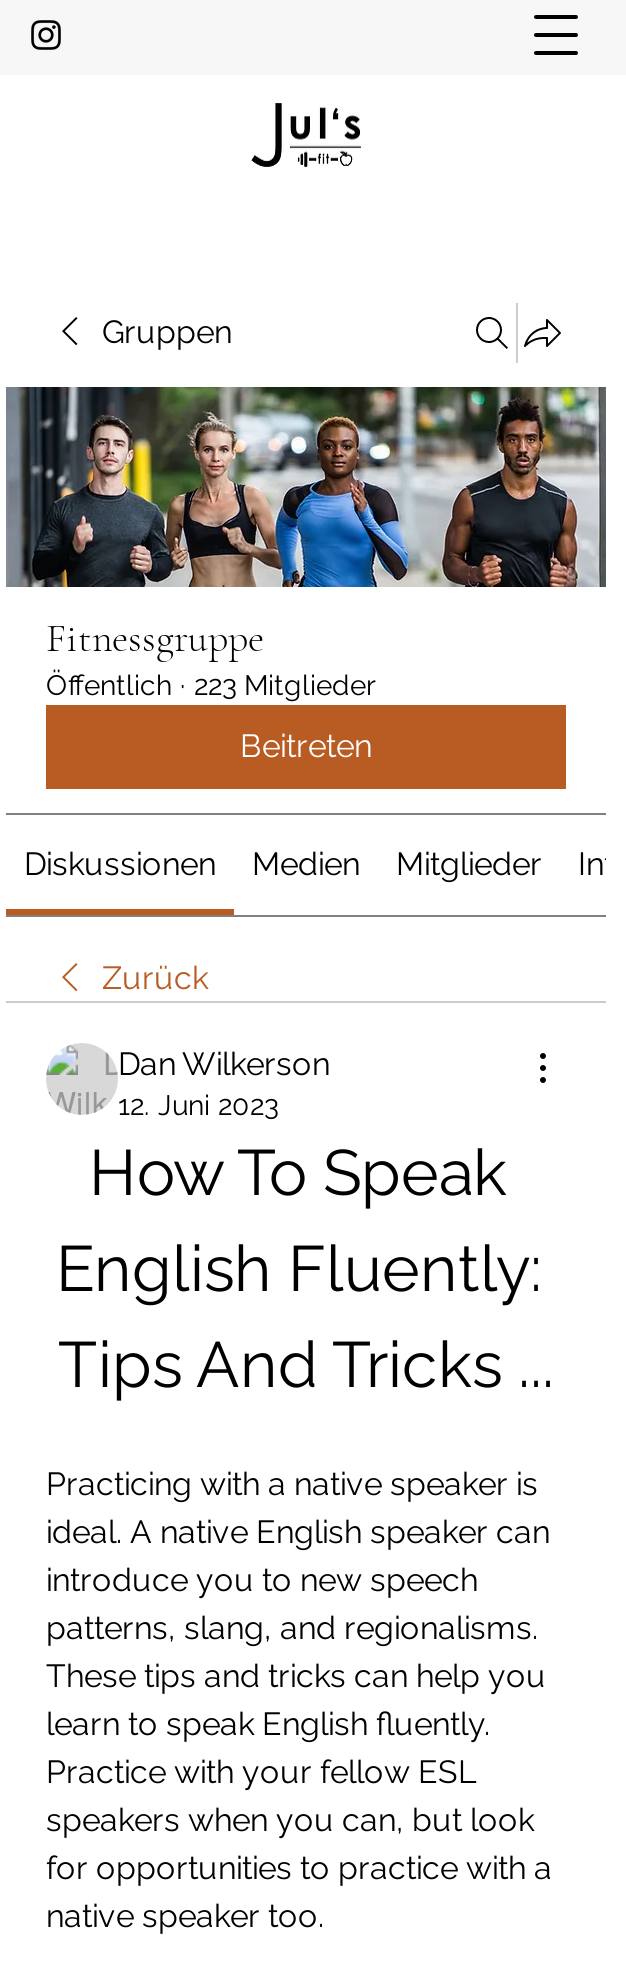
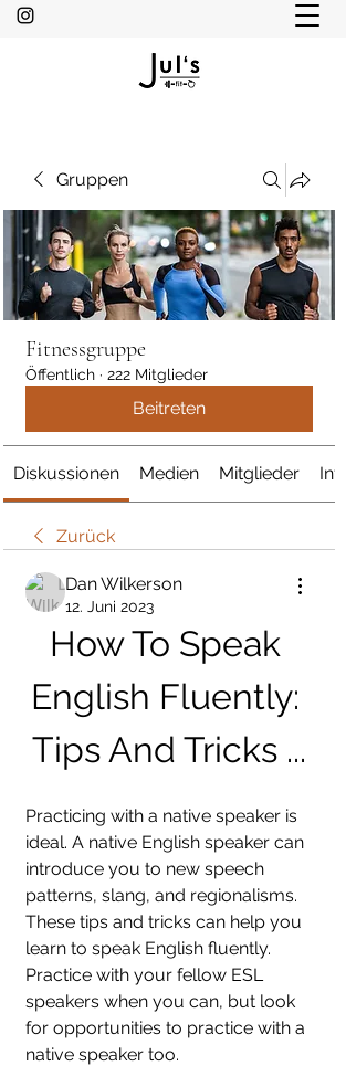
[46,669,376,701] Öffentlich · 223 Mitglieder -> [25,366,208,383] Öffentlich · 222 Mitglieder

